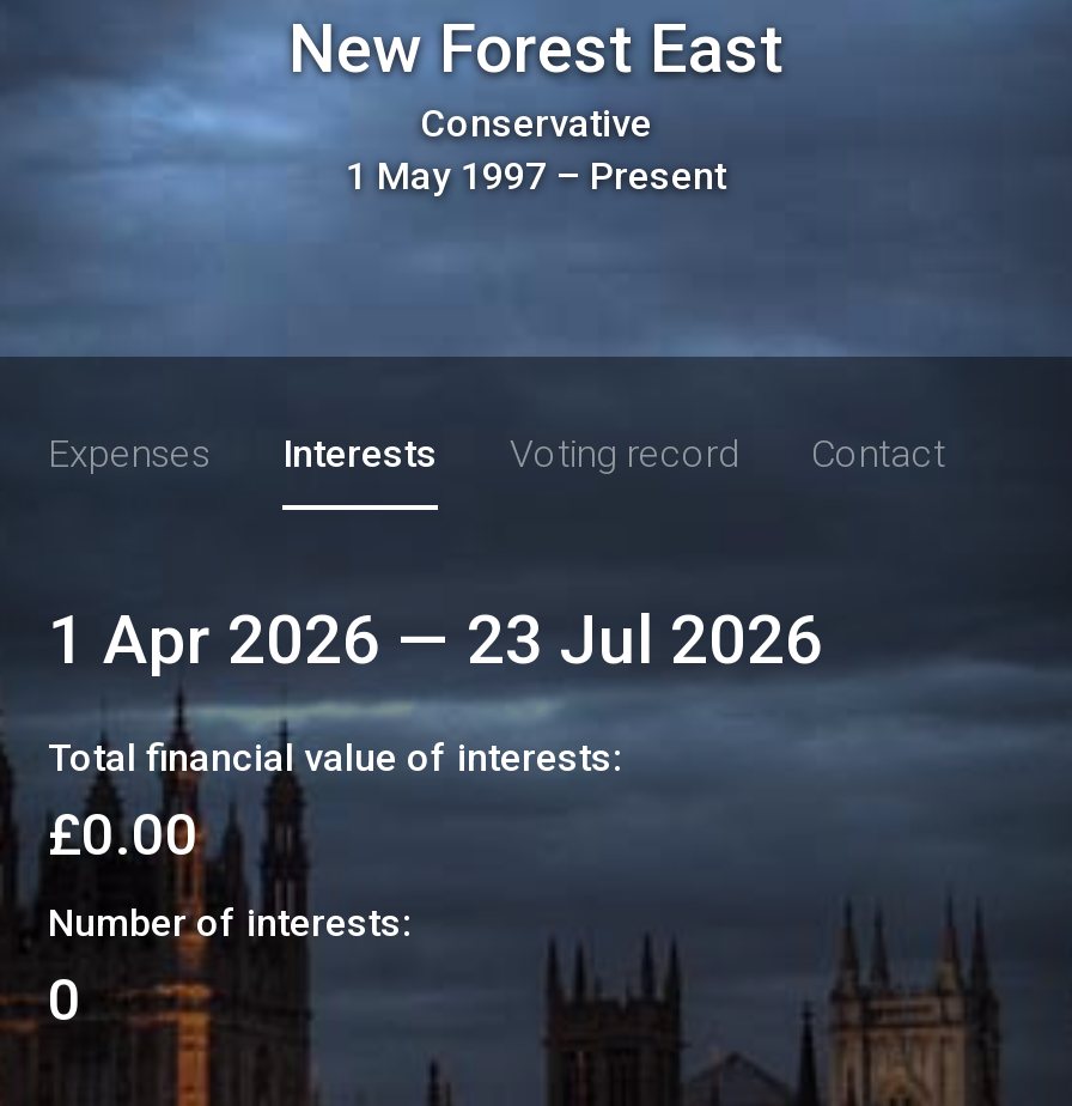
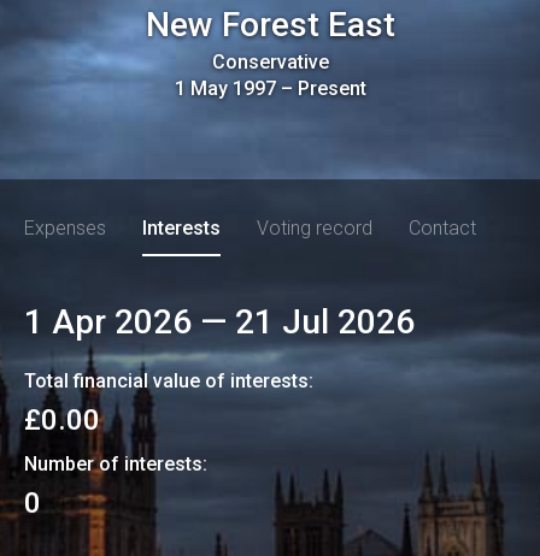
[48,601,823,680] 1 Apr 2026 — 23 Jul 2026 -> [24,302,415,342] 1 Apr 2026 — 21 Jul 2026

